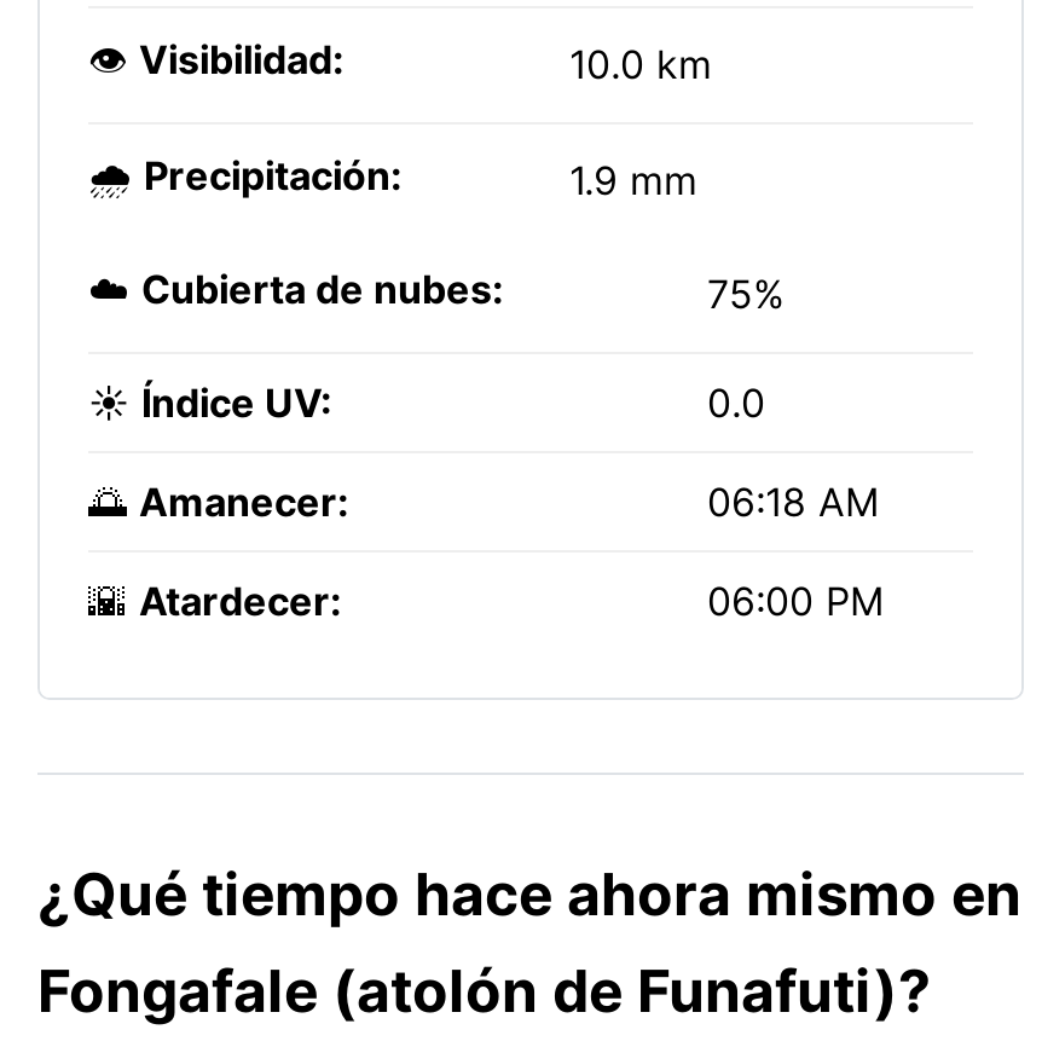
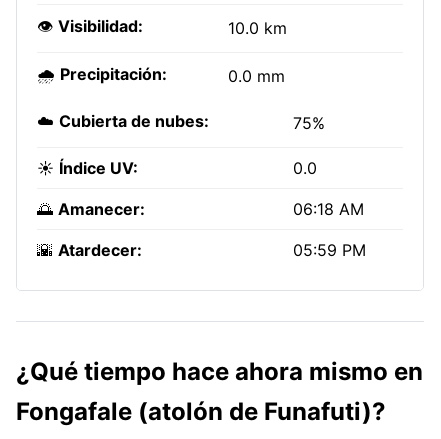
[569,156,697,204] 1.9 mm -> [228,66,285,86] 0.0 mm
[707,577,884,625] 06:00 PM -> [293,240,366,260] 05:59 PM

